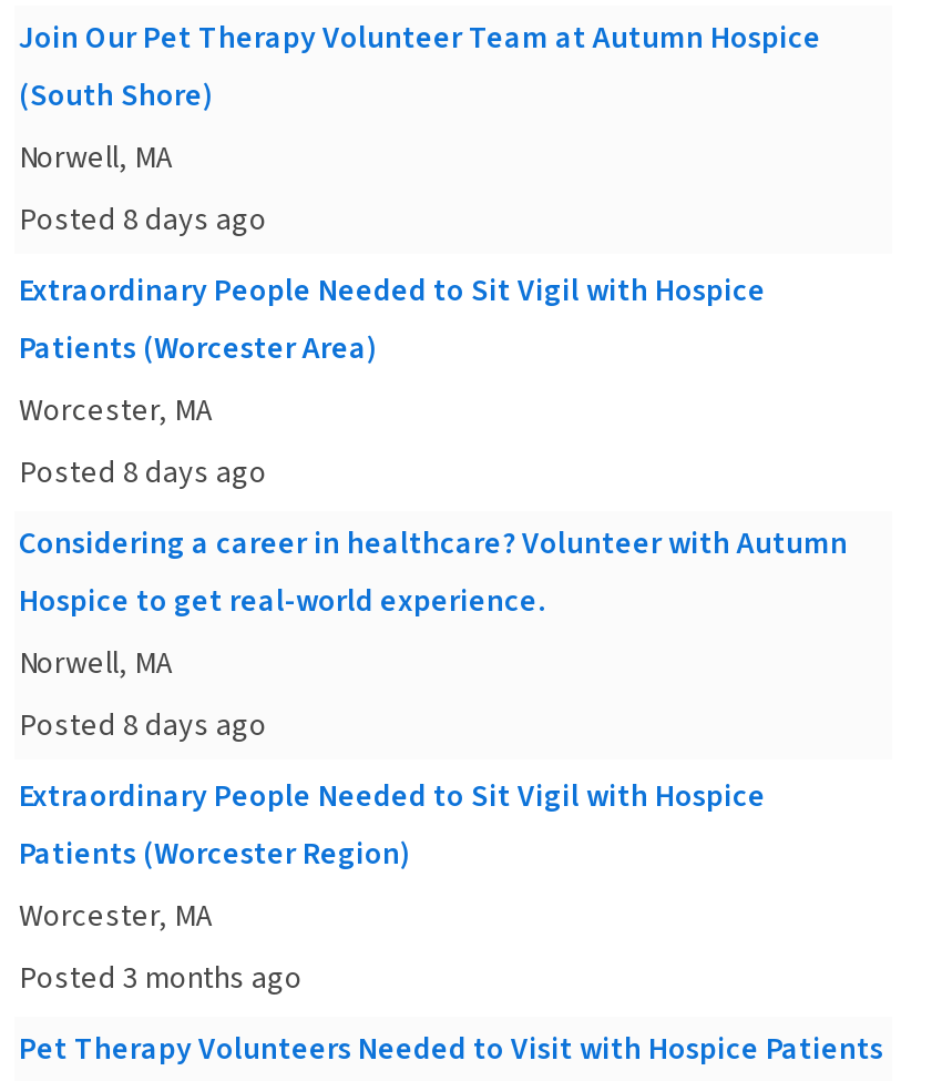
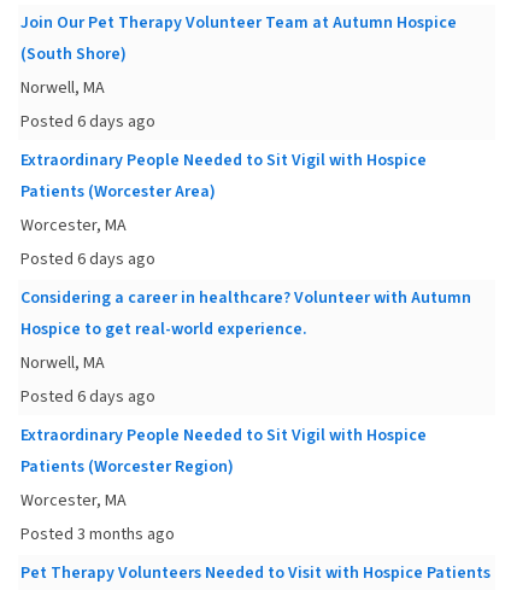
[19,198,267,243] Posted 8 days ago -> [20,110,155,134] Posted 6 days ago
[19,451,267,496] Posted 8 days ago -> [20,247,155,271] Posted 6 days ago
[19,704,267,748] Posted 8 days ago -> [20,385,155,409] Posted 6 days ago

